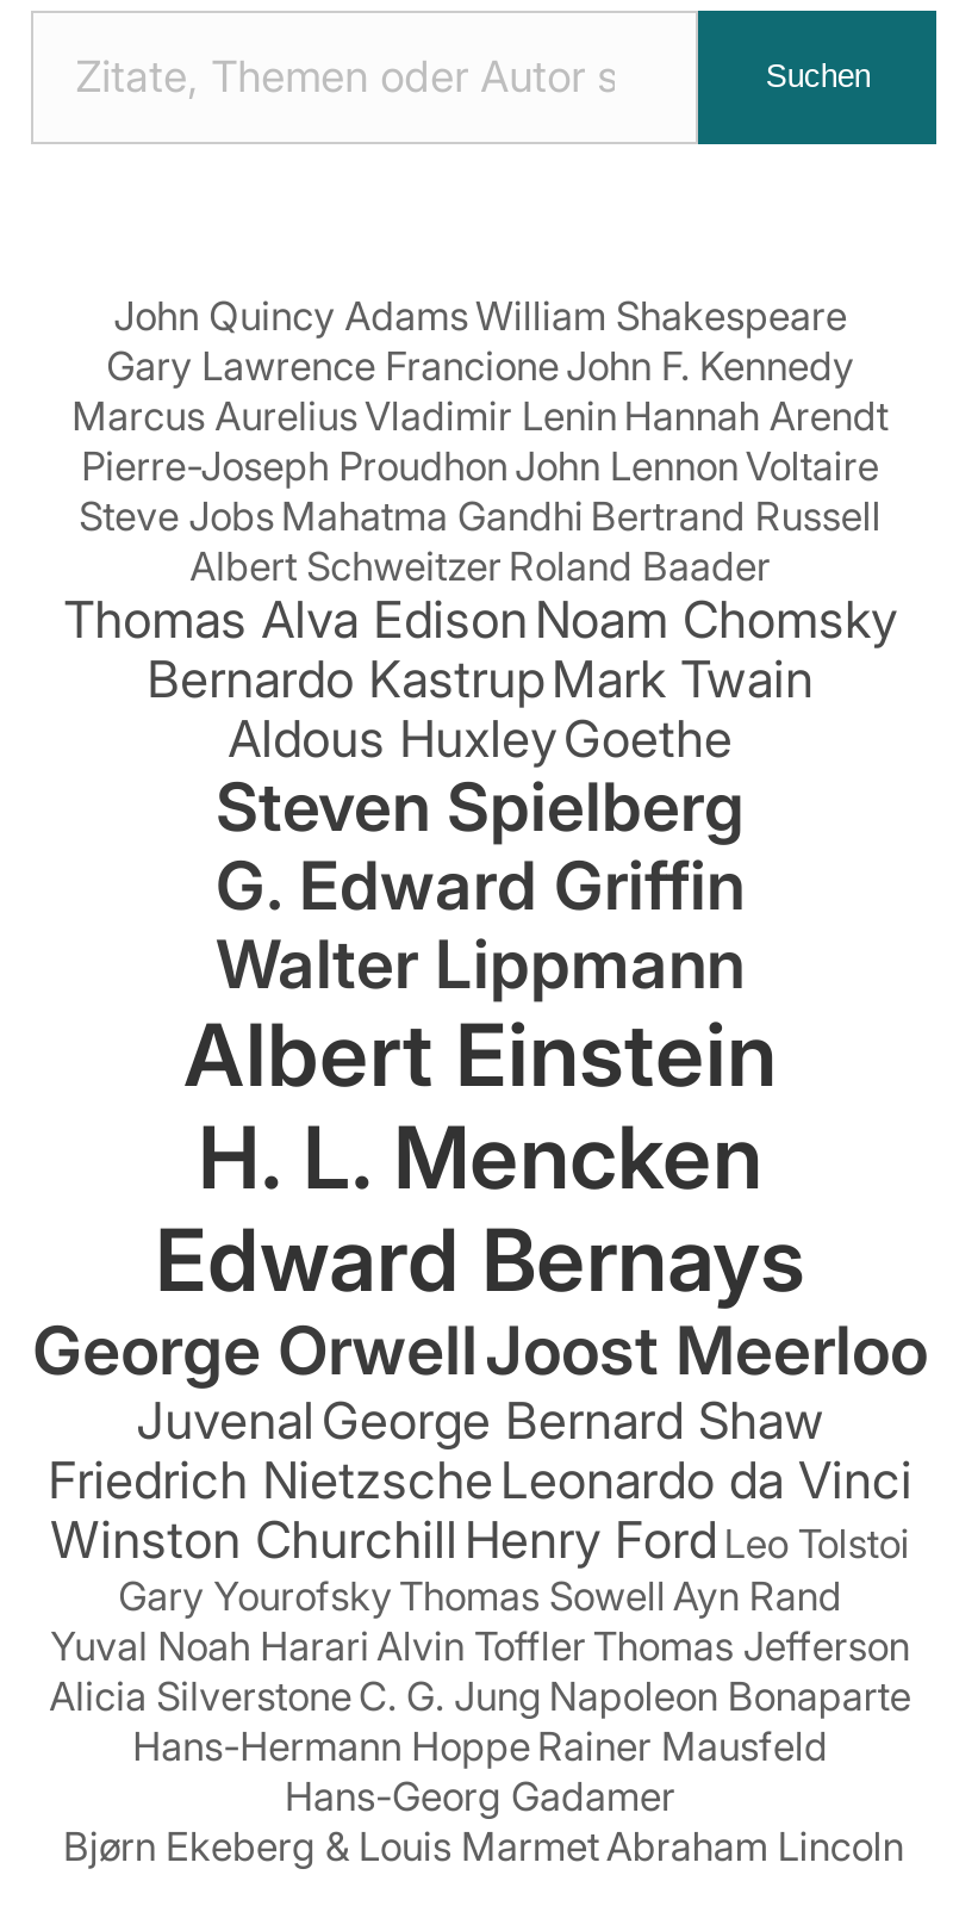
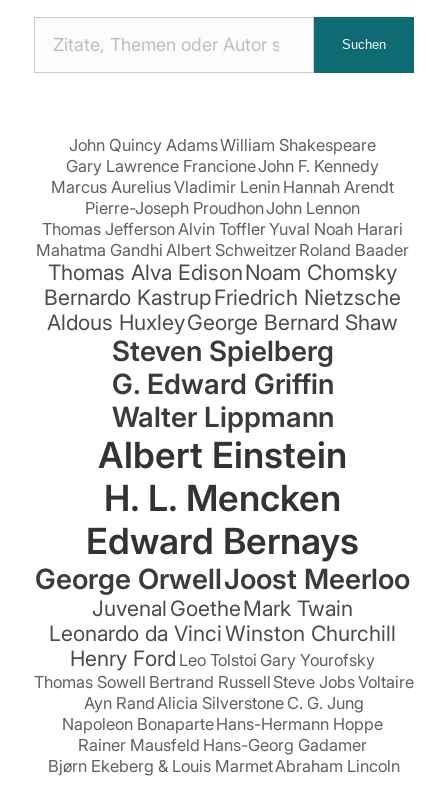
[79,441,881,589] Pierre-Joseph Proudhon John Lennon Voltaire | Steve Jobs Mahatma Gandhi Bertrand Russell | Albert Schweitzer Roland Baader -> [36,197,409,259] Pierre-Joseph Proudhon John Lennon | Thomas Jefferson Alvin Toffler Yuval Noah Harari | Mahatma Gandhi Albert Schweitzer Roland Baader
[147,646,814,768] Bernardo Kastrup Mark Twain | Aldous Huxley Goethe -> [44,283,401,334] Bernardo Kastrup Friedrich Nietzsche | Aldous Huxley George Bernard Shaw
[48,1387,912,1819] Juvenal George Bernard Shaw | Friedrich Nietzsche Leonardo da Vinci | Winston Churchill Henry Ford Leo Tolstoi | Gary Yourofsky Thomas Sowell Ayn Rand | Yuval Noah Harari Alvin Toffler Thomas Jefferson | Alicia Silverstone C. G. Jung Napoleon Bonaparte | Hans-Hermann Hoppe Rainer Mausfeld | Hans-Georg Gadamer -> [34,594,414,754] Juvenal Goethe Mark Twain | Leonardo da Vinci Winston Churchill | Henry Ford Leo Tolstoi Gary Yourofsky | Thomas Sowell Bertrand Russell Steve Jobs Voltaire | Ayn Rand Alicia Silverstone C. G. Jung | Napoleon Bonaparte Hans-Hermann Hoppe | Rainer Mausfeld Hans-Georg Gadamer

